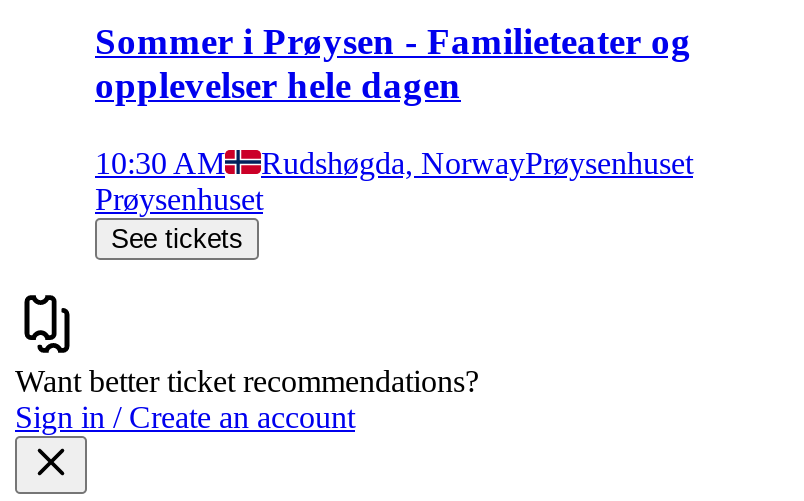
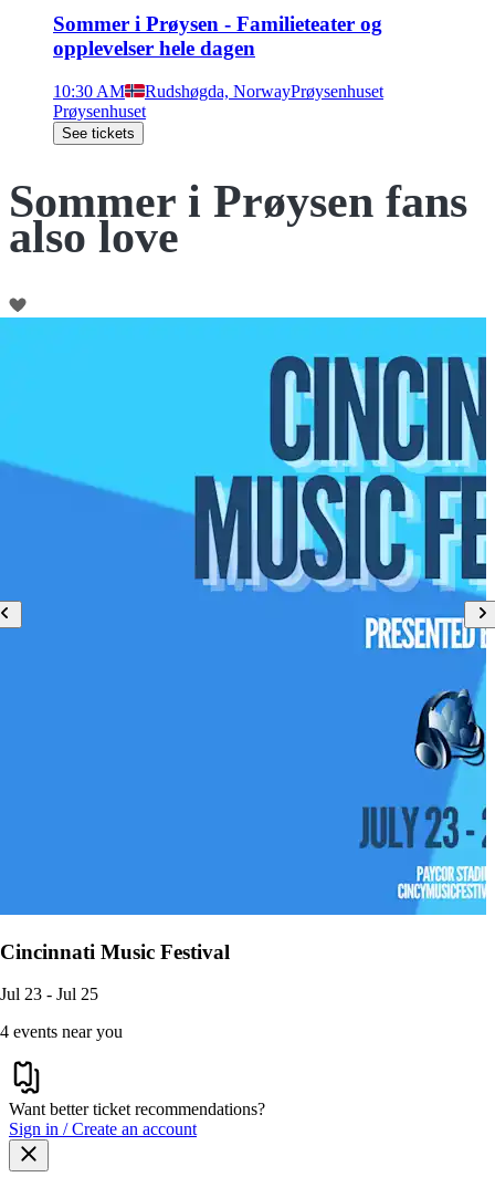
none -> [0,298,492,1041] [image] | Cincinnati Music Festival | Jul 23 - Jul 25 | 4 events near you
none -> [9,176,467,262] Sommer i Prøysen fans | also love

